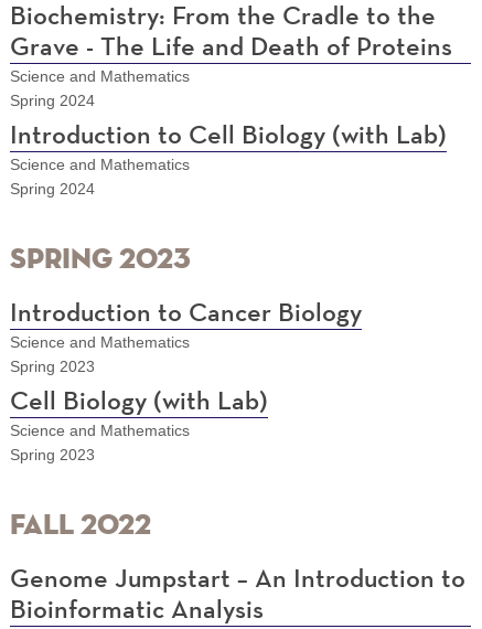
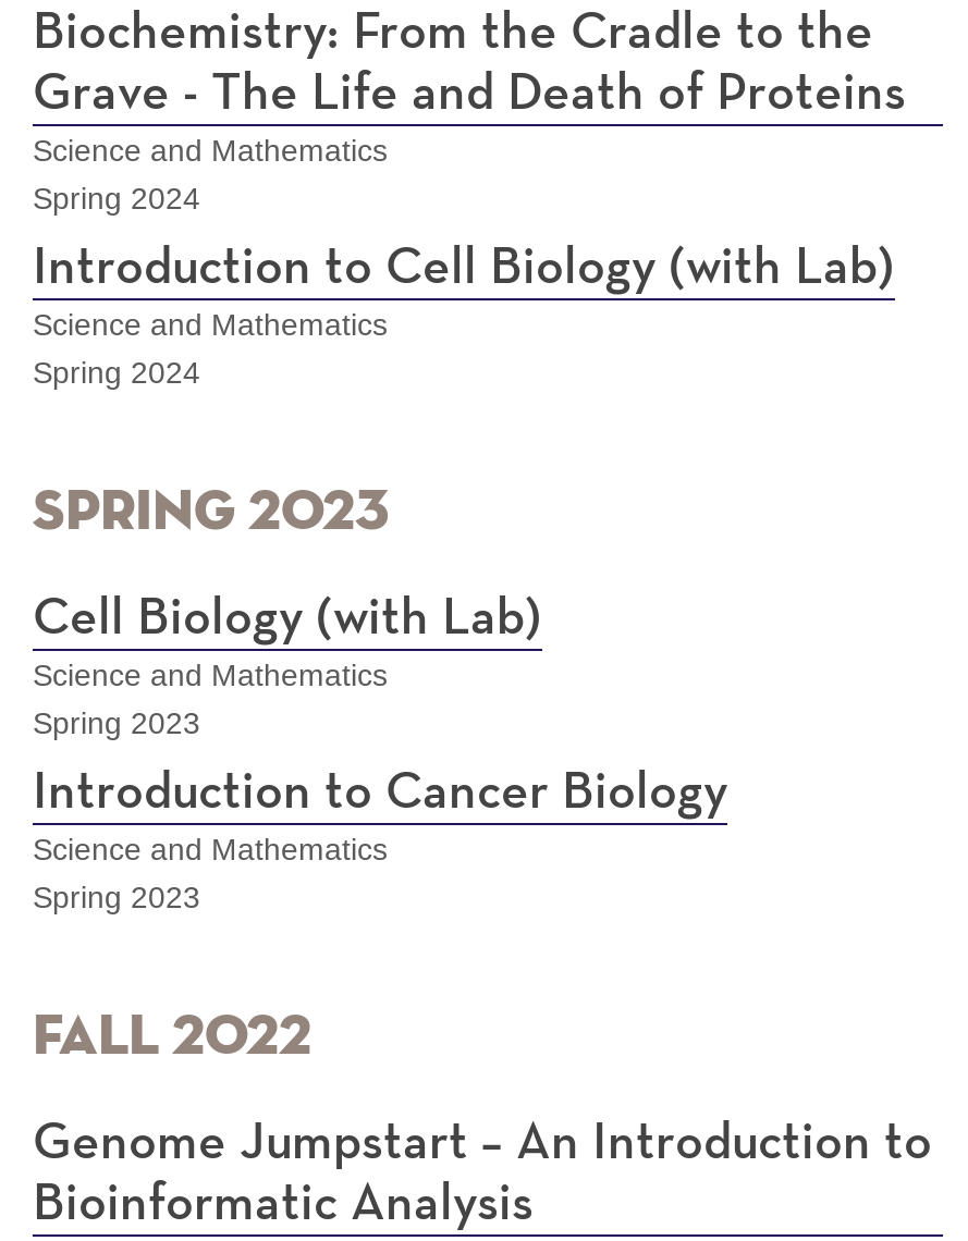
moved [10,301,362,327] -> [33,767,727,819]: Introduction to Cancer Biology
moved [10,389,268,415] -> [33,593,542,645]: Cell Biology (with Lab)

